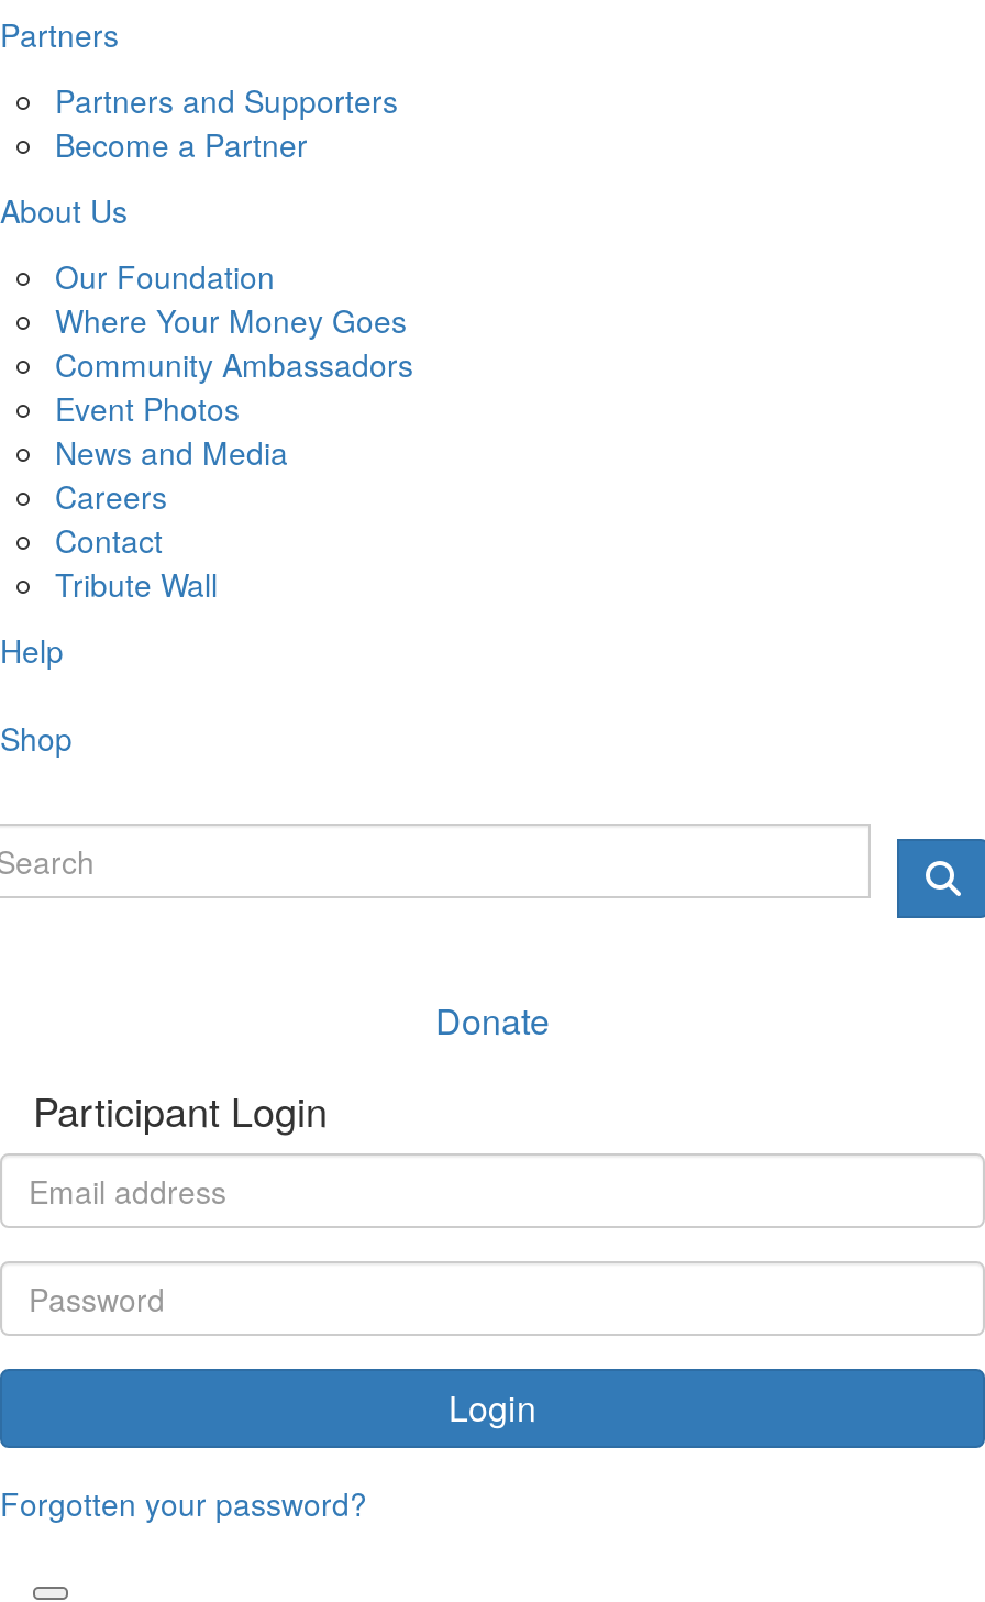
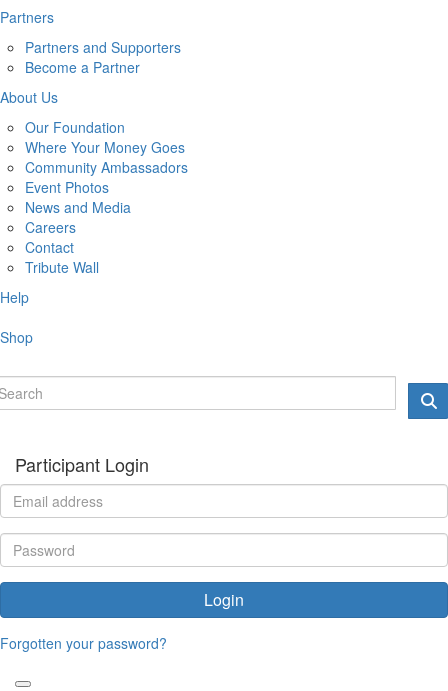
[435,994,550,1045] Donate -> none

